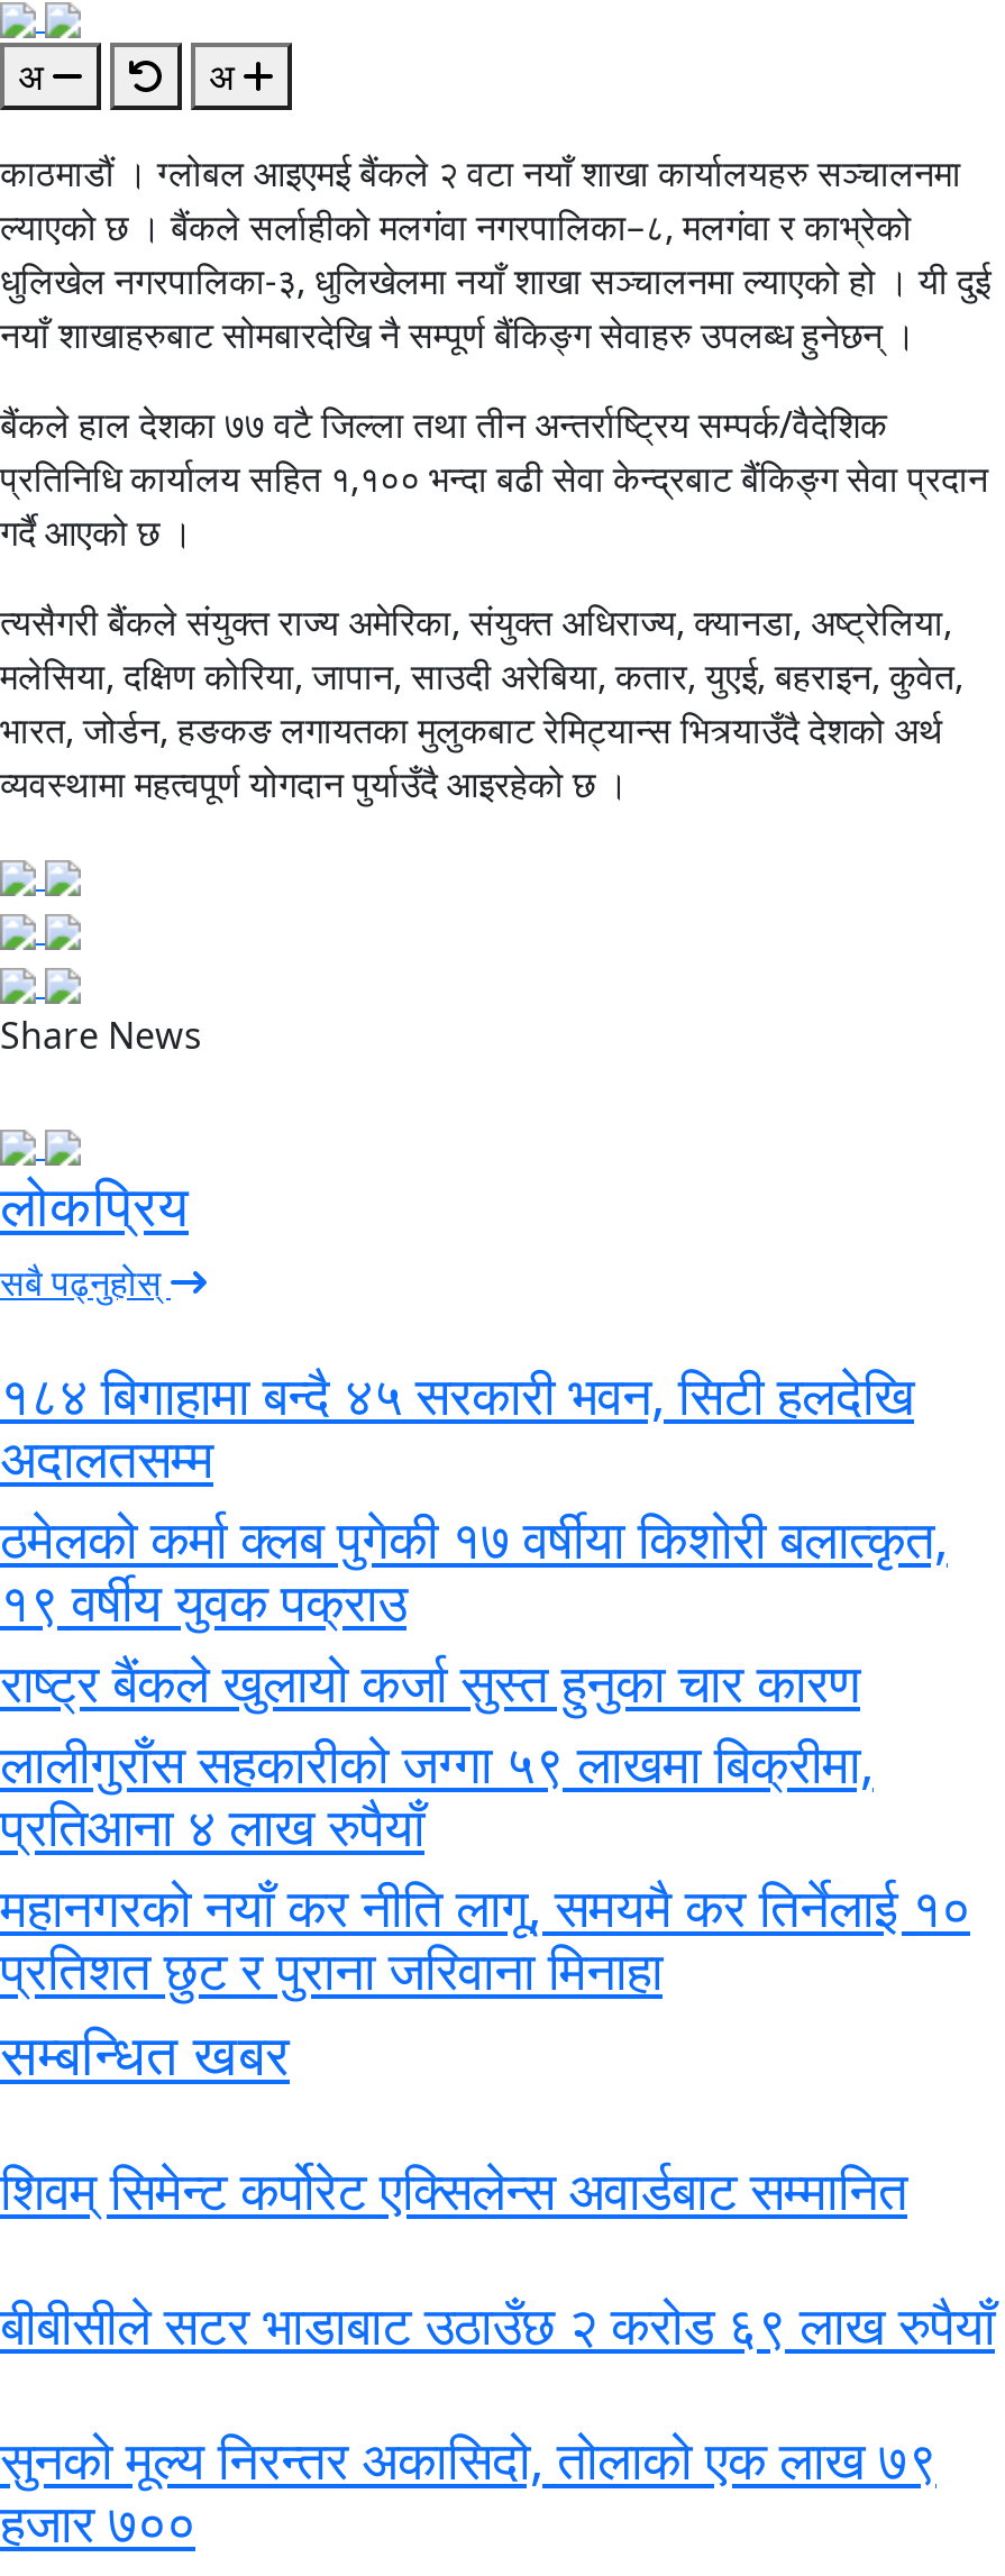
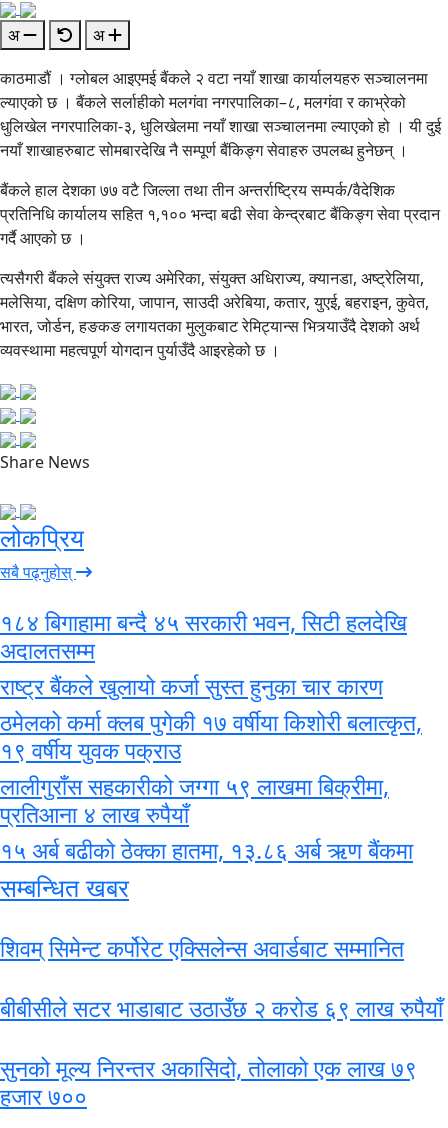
moved [0,1503,948,1638] -> [0,706,422,766]: ठमेलको कर्मा क्लब पुगेकी १७ वर्षीया किशोरी बलात्कृत, | १९ वर्षीय युवक पक्राउ
moved [0,1647,860,1719] -> [0,670,383,702]: राष्ट्र बैंकले खुलायो कर्जा सुस्त हुनुका चार कारण
[0,1872,970,2006] महानगरको नयाँ कर नीति लागू, समयमै कर तिर्नेलाई १० | प्रतिशत छुट र पुराना जरिवाना मिनाहा -> [0,834,413,866] १५ अर्ब बढीको ठेक्का हातमा, १३.८६ अर्ब ऋण बैंकमा

